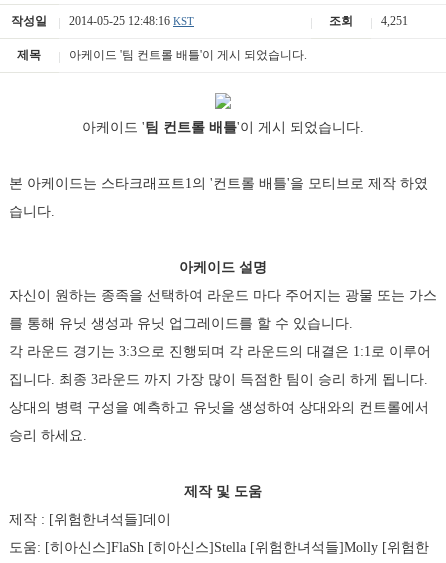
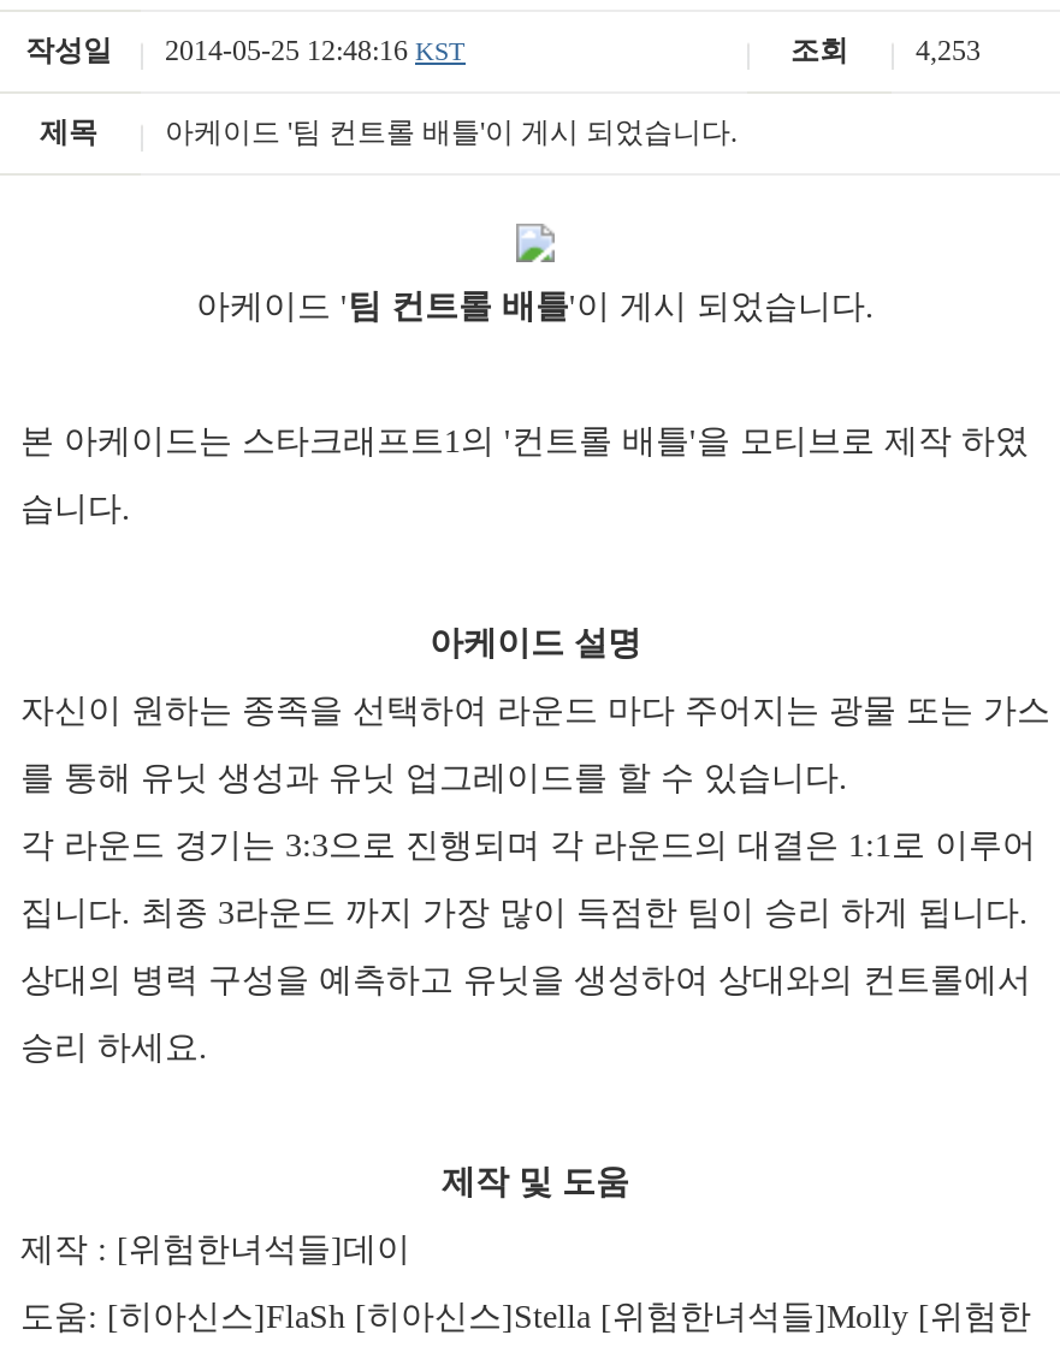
[329,14,408,28] 조회 4,251 -> [790,34,981,67] 조회 4,253

